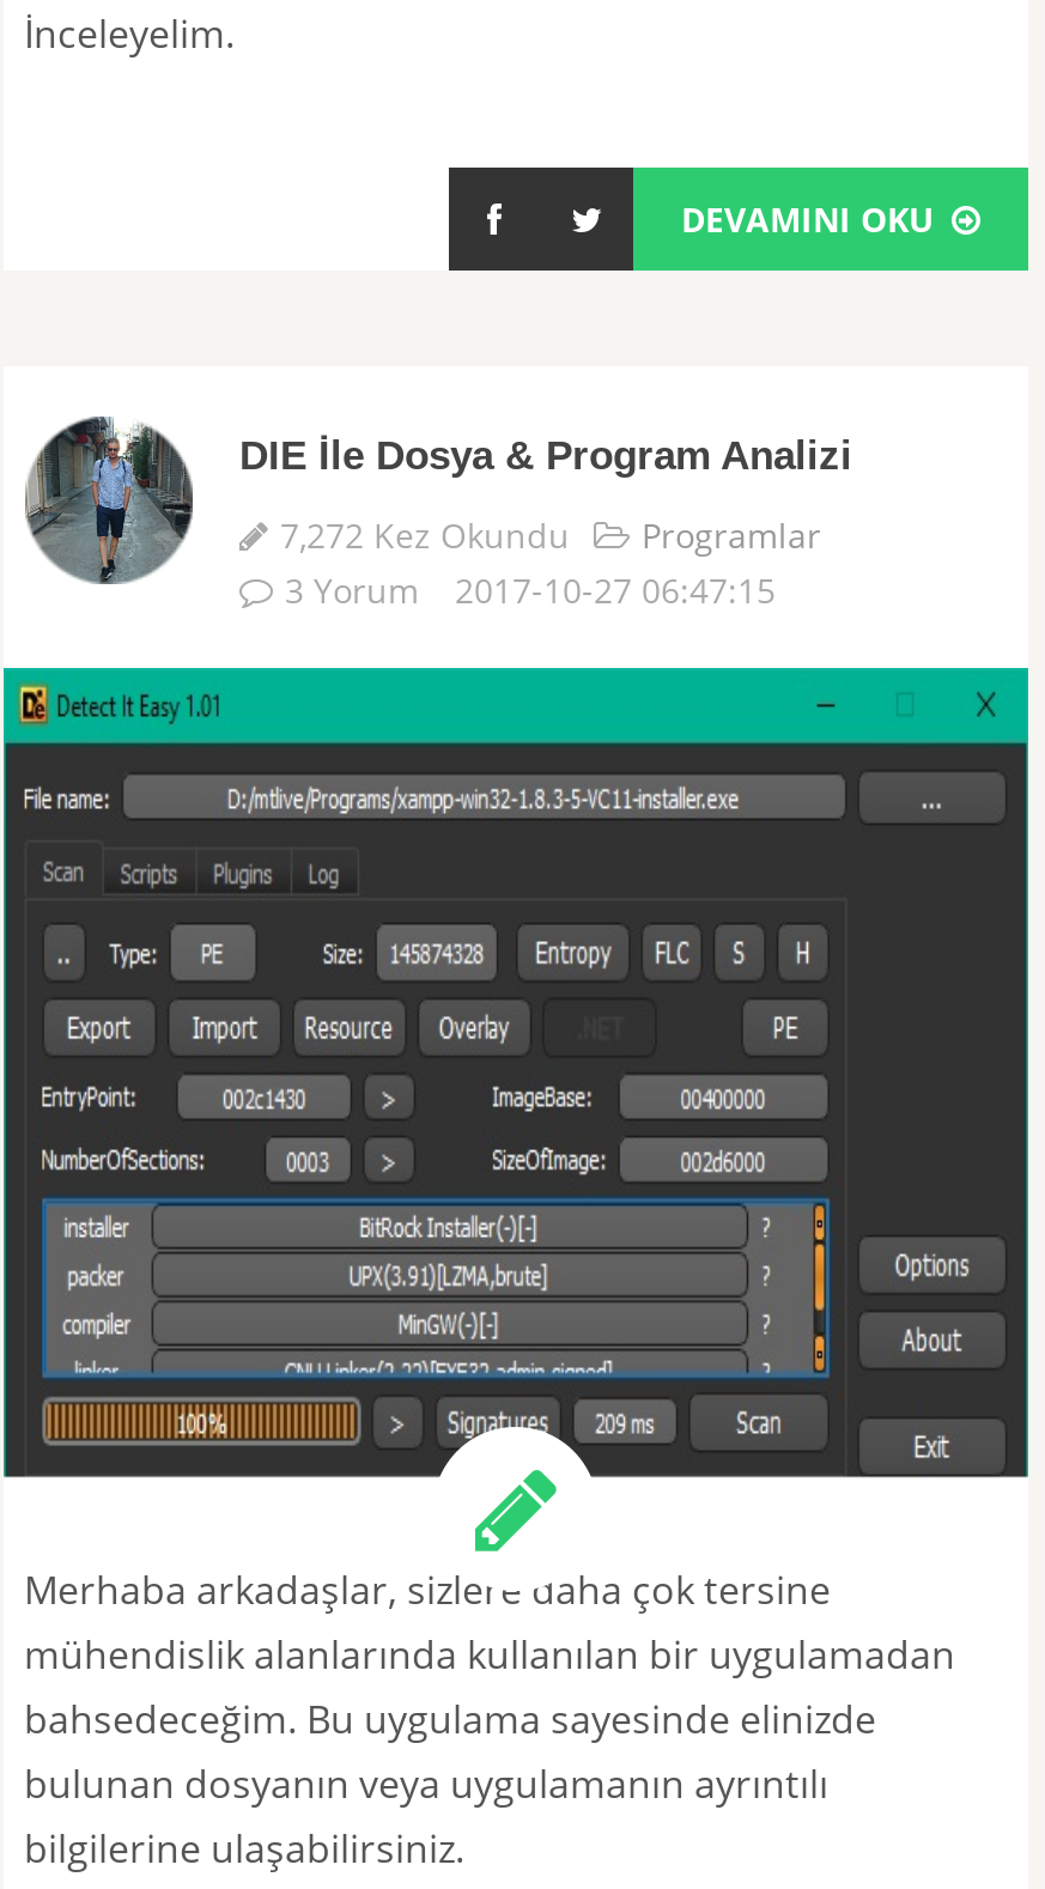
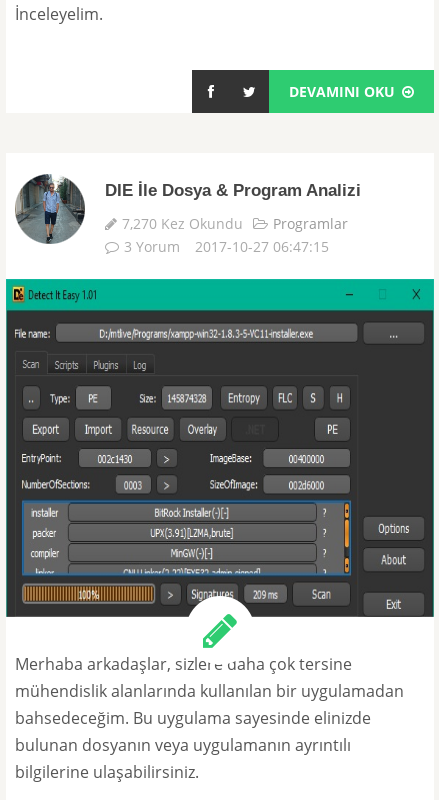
[280,513,821,558] 7,272 Kez Okundu Programlar -> [121,214,347,233] 7,270 Kez Okundu Programlar

